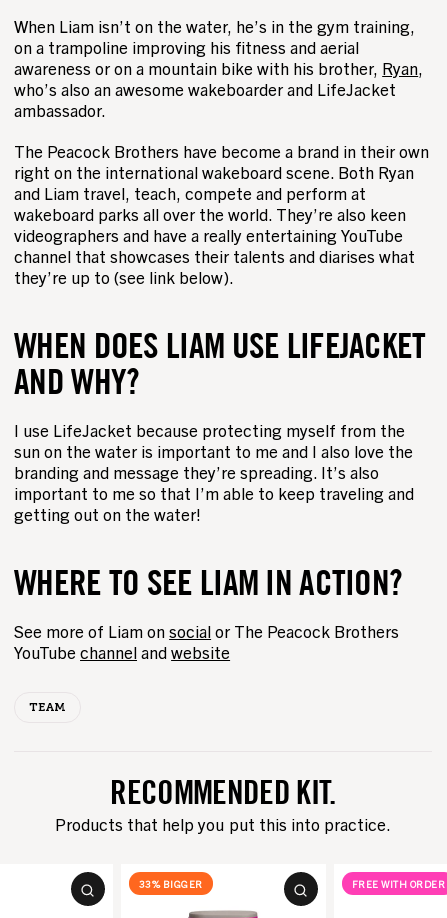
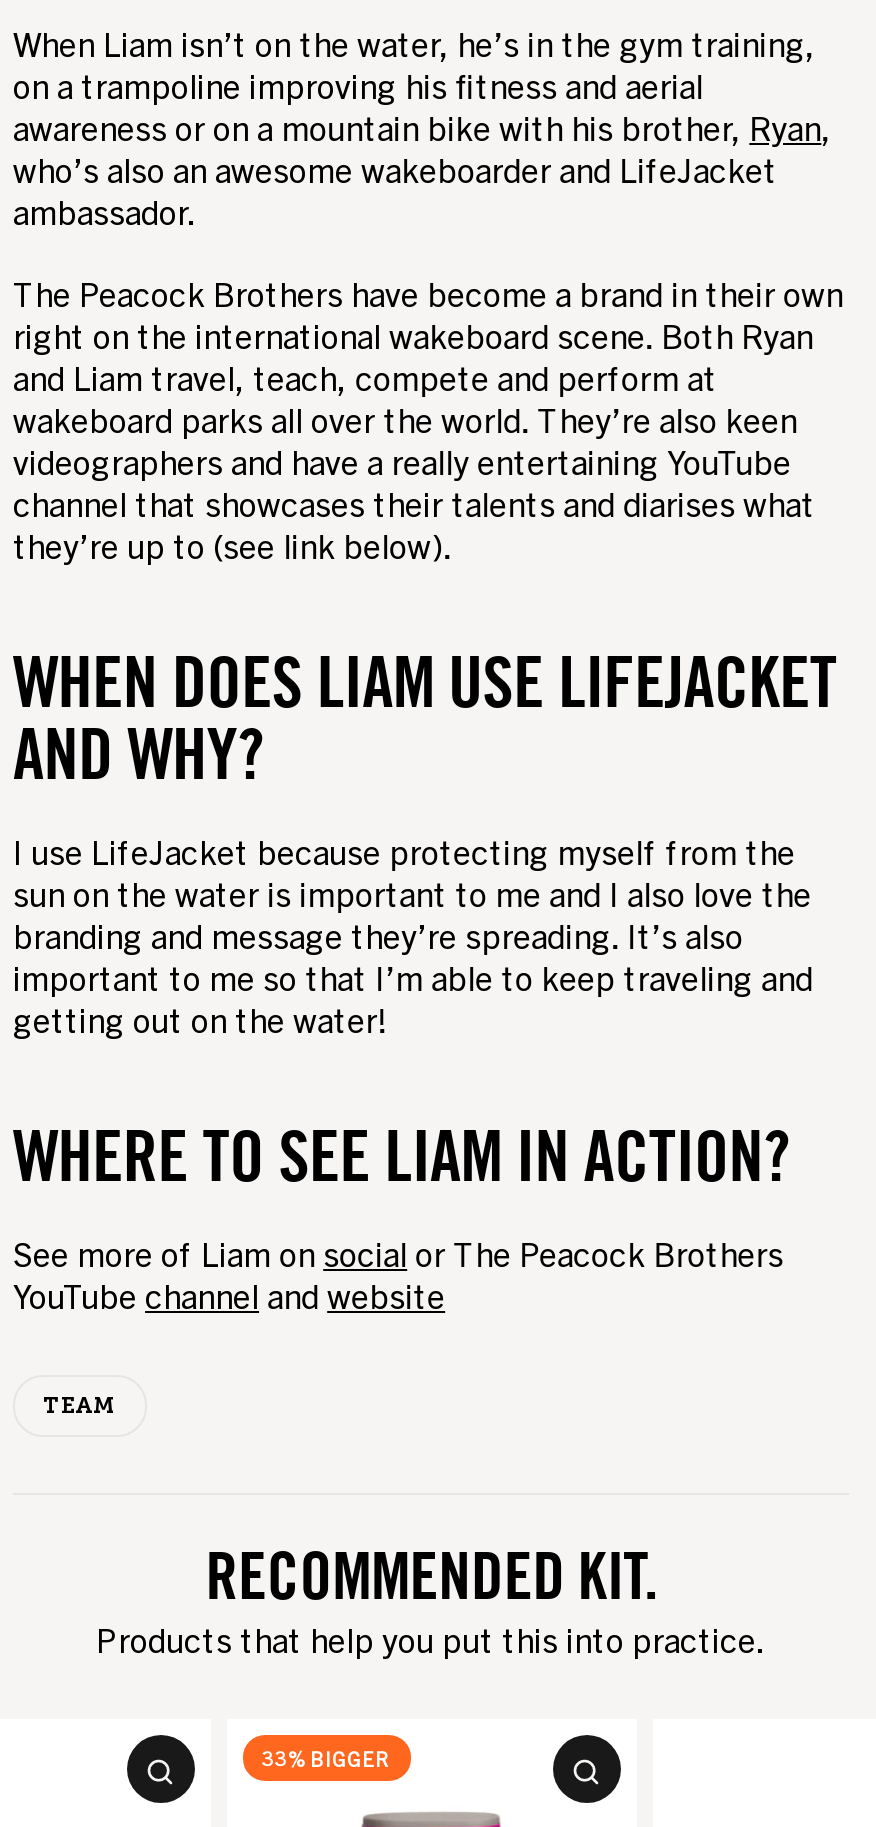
[351,876,445,889] FREE WITH ORDER -> none

